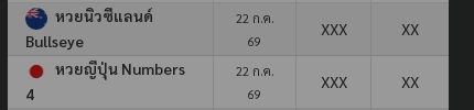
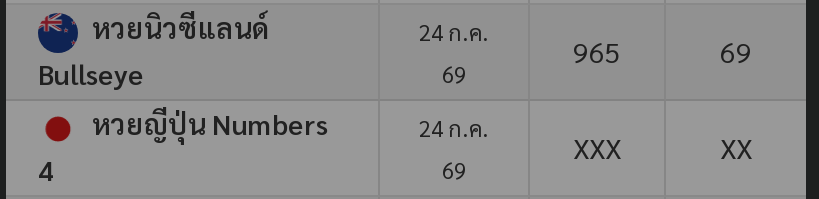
[235,10,274,26] 22 ก.ค. -> [419,17,489,47] 24 ก.ค.
[320,18,419,38] XXX | XX -> [573,33,752,69] 965 | 69
[235,62,274,79] 22 ก.ค. -> [419,113,489,143] 24 ก.ค.

